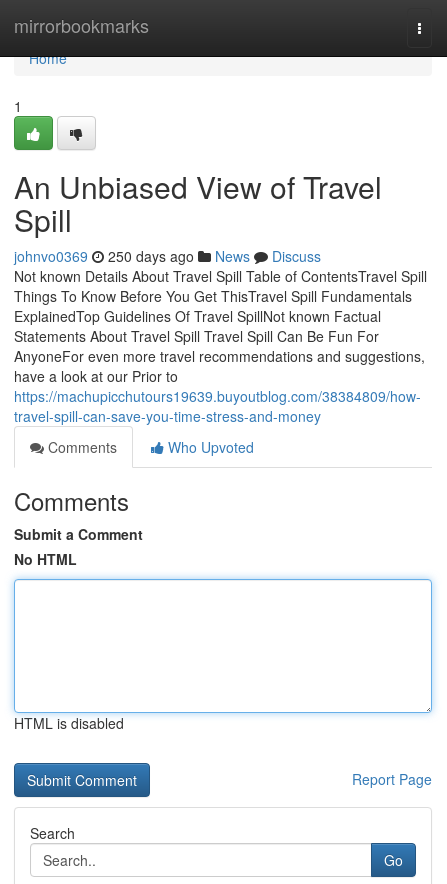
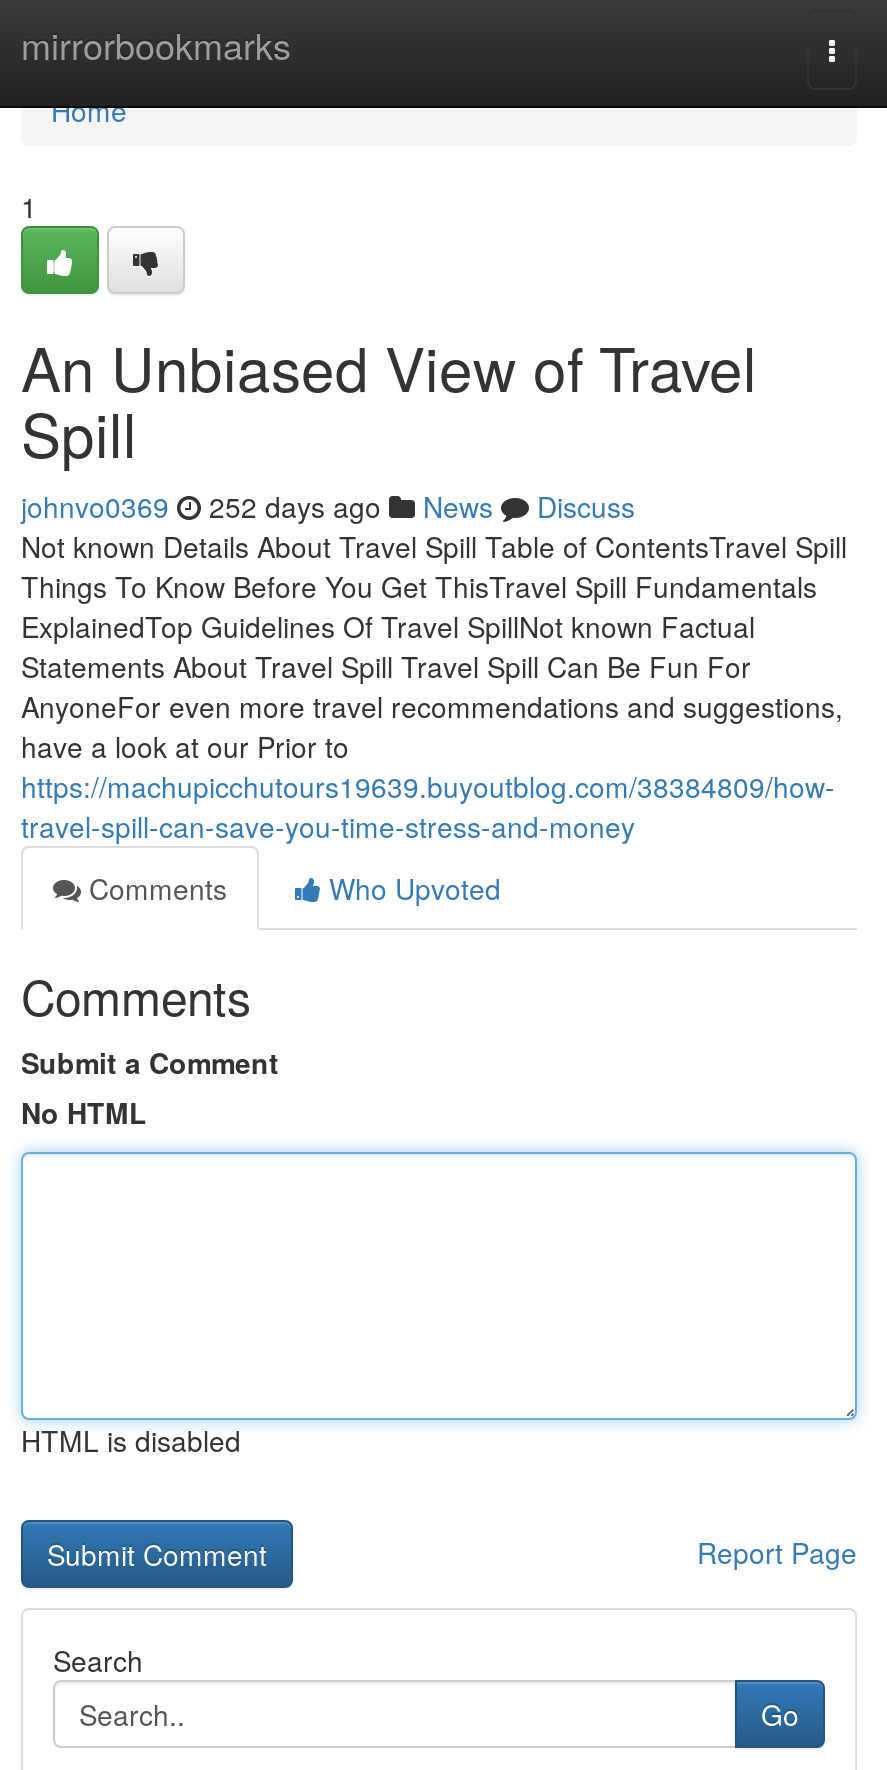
[14,246,321,266] johnvo0369 250 days ago News Discuss -> [21,486,635,526] johnvo0369 252 days ago News Discuss

